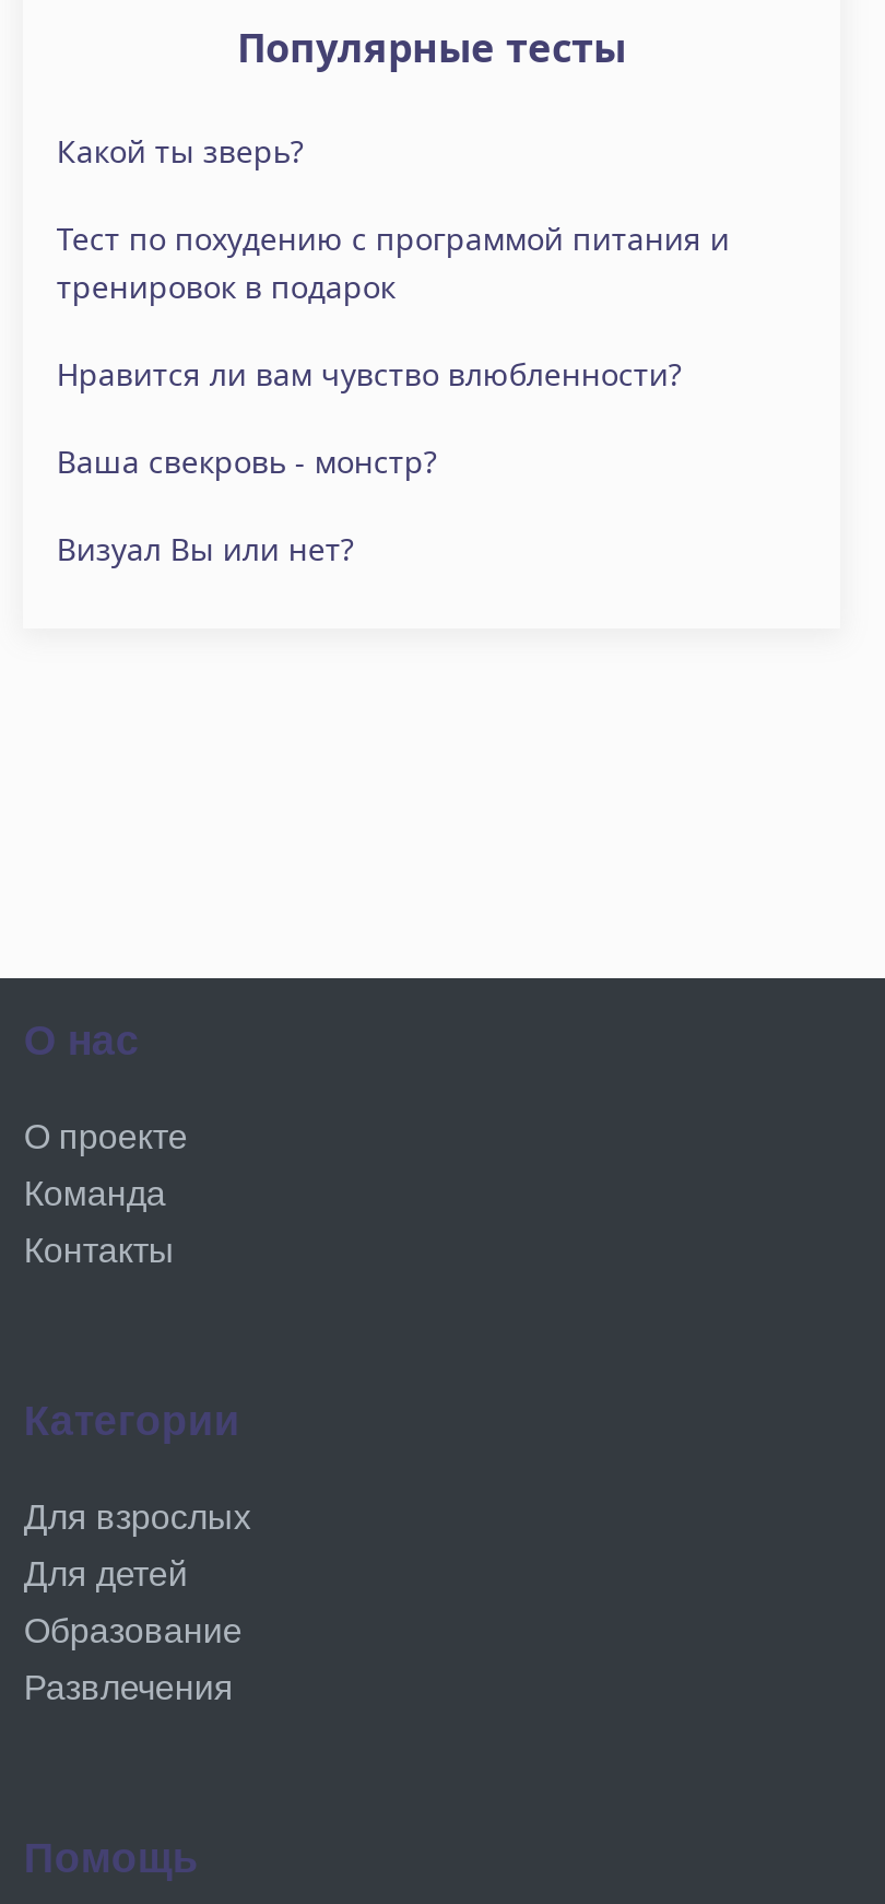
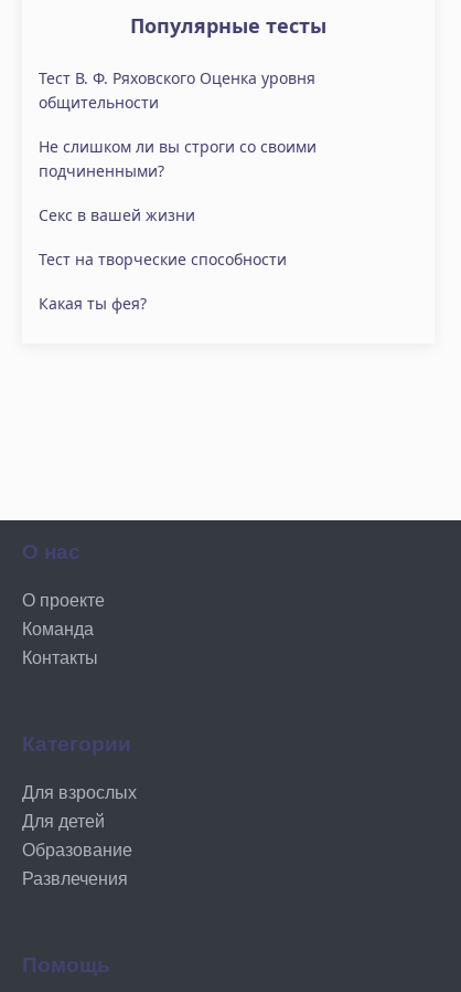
[57,130,304,172] Какой ты зверь? -> [39,67,316,113] Тест В. Ф. Ряховского Оценка уровня | общительности
[57,218,730,307] Тест по похудению с программой питания и | тренировок в подарок -> [39,136,317,181] Не слишком ли вы строги со своими | подчиненными?
[57,353,682,395] Нравится ли вам чувство влюбленности? -> [39,204,196,225] Секс в вашей жизни
[57,440,437,482] Ваша свекровь - монстр? -> [39,249,287,270] Тест на творческие способности
[57,528,354,569] Визуал Вы или нет? -> [39,293,147,314] Какая ты фея?

